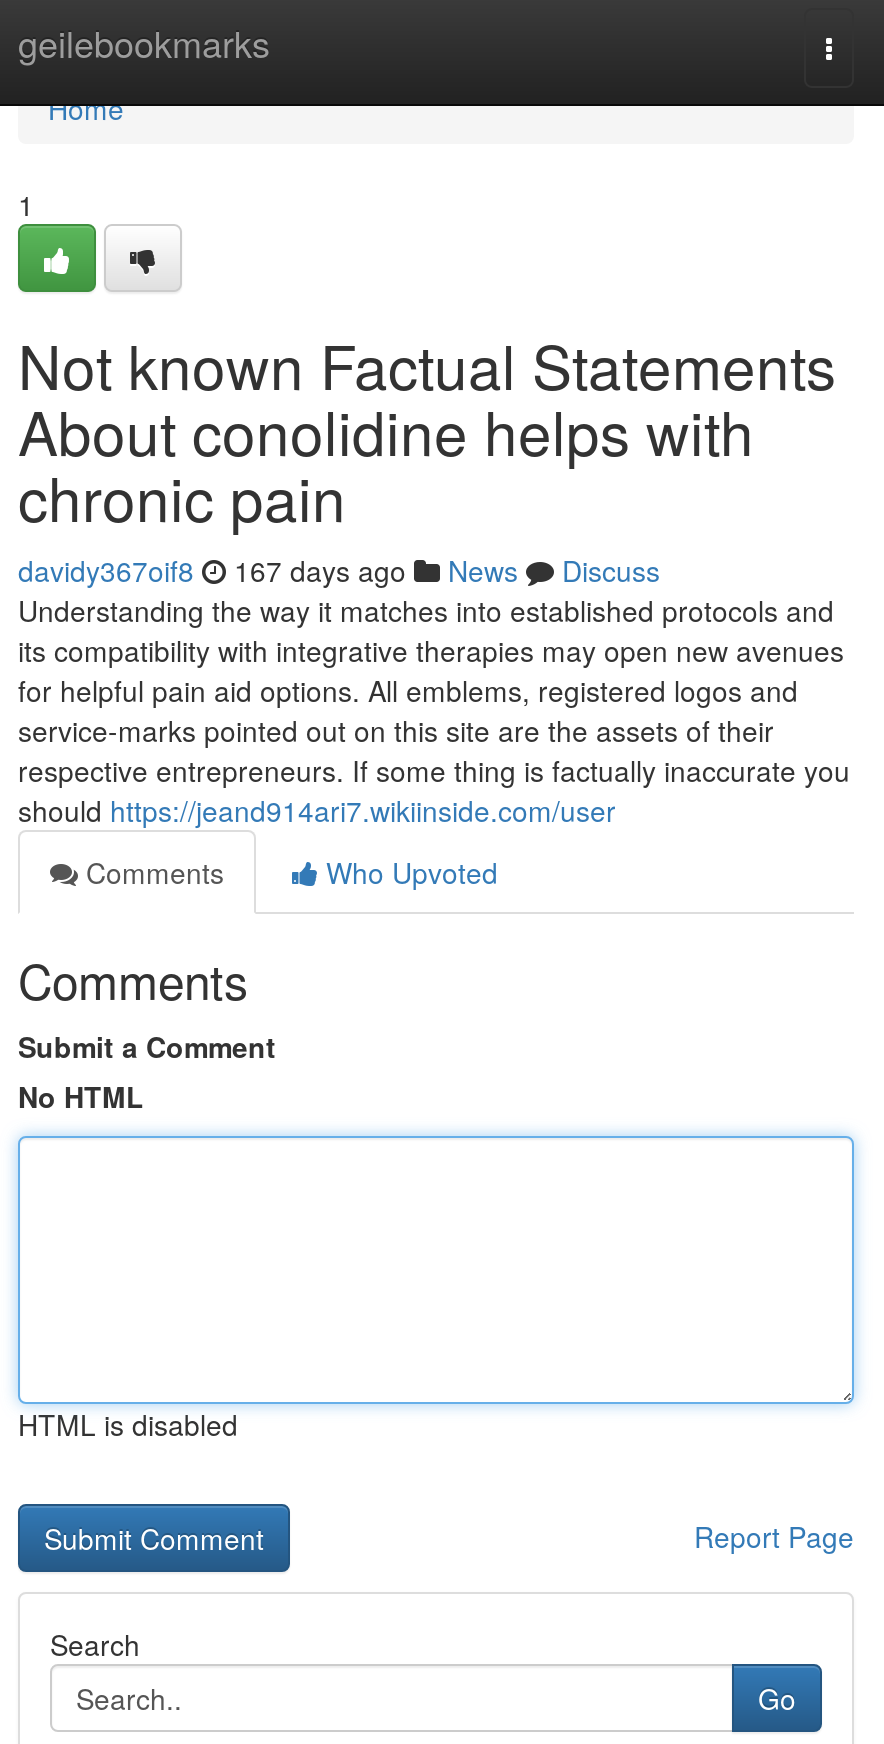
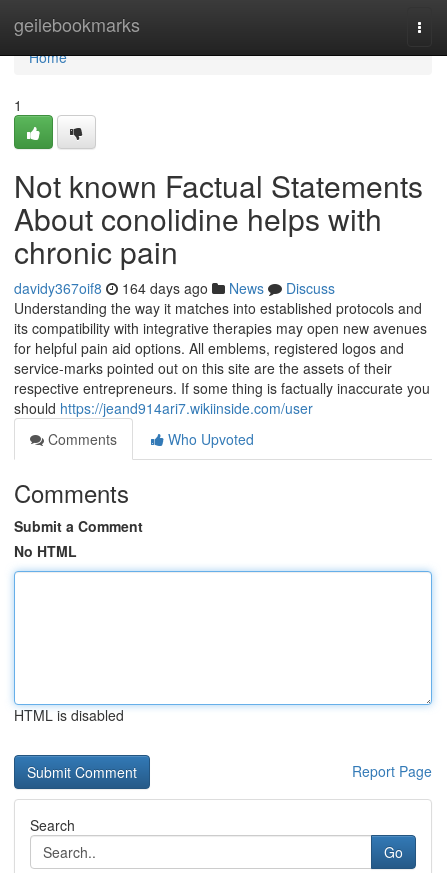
[18,550,660,590] davidy367oif8 167 days ago News Discuss -> [14,278,335,298] davidy367oif8 164 days ago News Discuss

